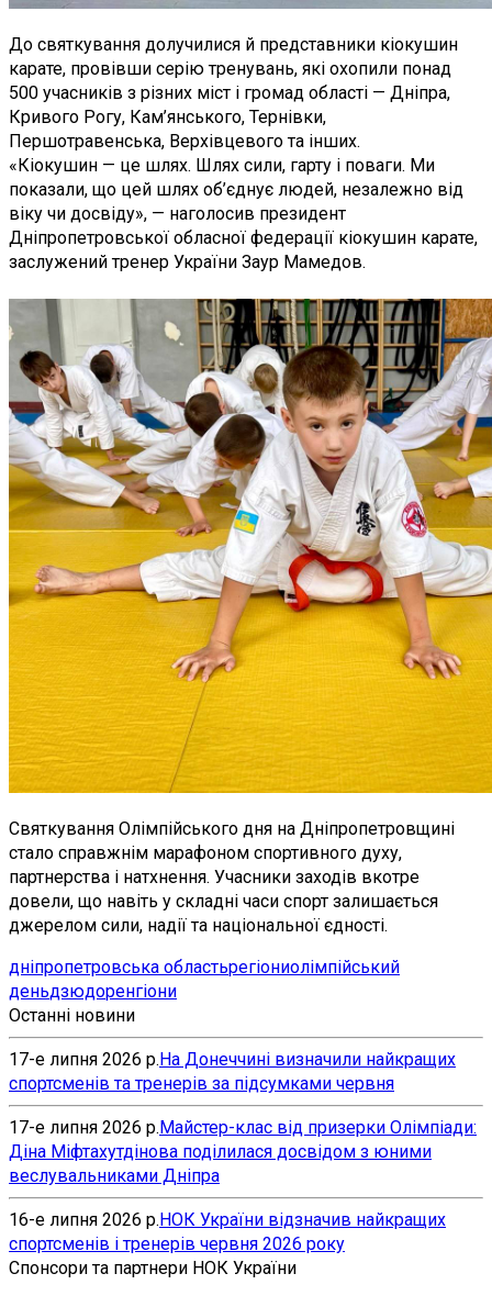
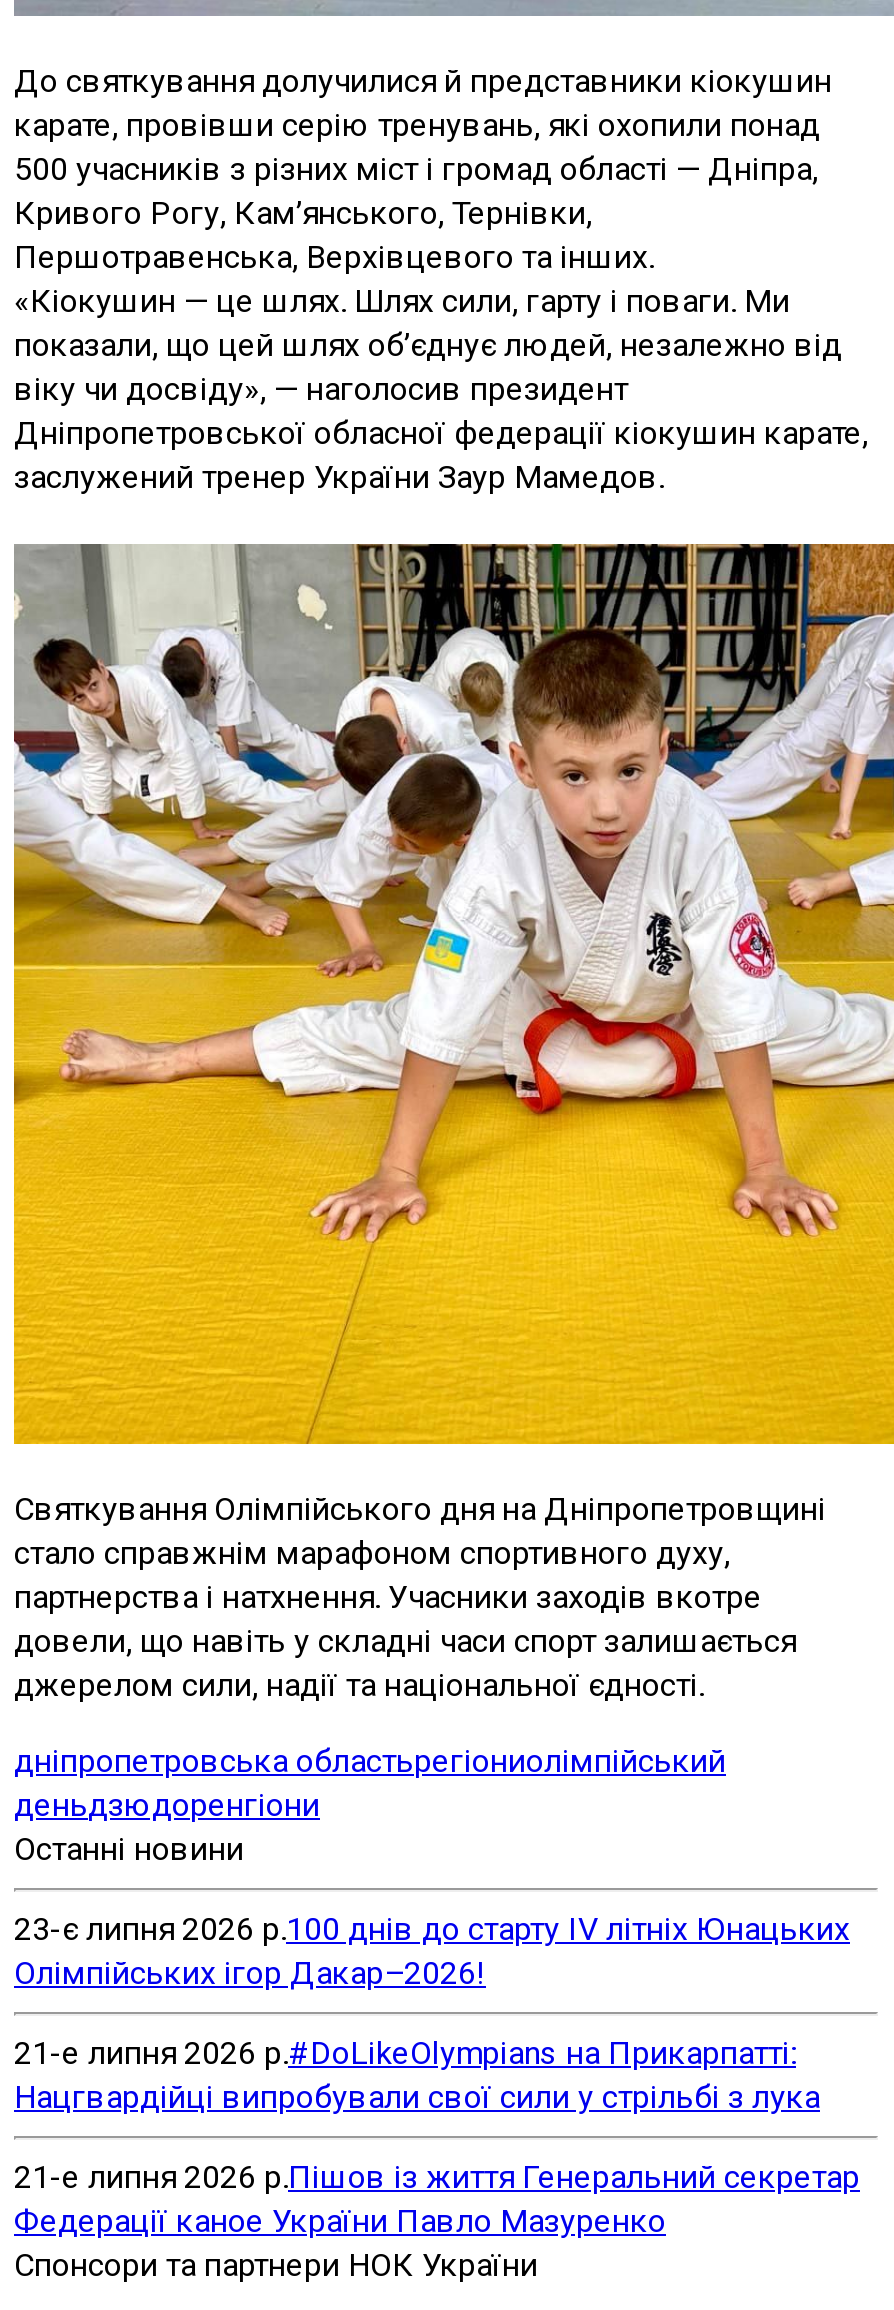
[9,1049,456,1094] 17-е липня 2026 р.На Донеччині визначили найкращих | спортсменів та тренерів за підсумками червня -> [14,1910,850,1992] 23-є липня 2026 р.100 днів до старту IV літніх Юнацьких | Олімпійських ігор Дакар–2026!
[9,1117,477,1186] 17-е липня 2026 р. Майстер-клас від призерки Олімпіади: | Діна Міфтахутдінова поділилася досвідом з юними | веслувальниками Дніпра -> [14,2034,820,2116] 21-е липня 2026 р.#DoLikeOlympians на Прикарпатті: | Нацгвардійці випробували свої сили у стрільбі з лука
[9,1209,446,1254] 16-е липня 2026 р.НОК України відзначив найкращих | спортсменів і тренерів червня 2026 року -> [14,2158,860,2240] 21-е липня 2026 р.Пішов із життя Генеральний секретар | Федерації каное України Павло Мазуренко

